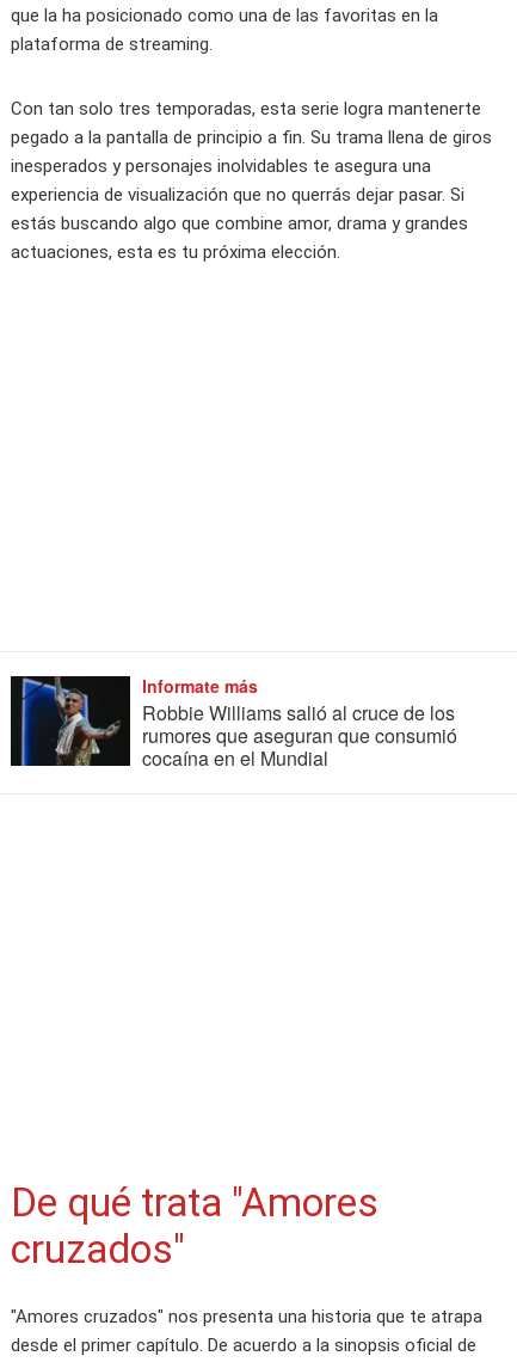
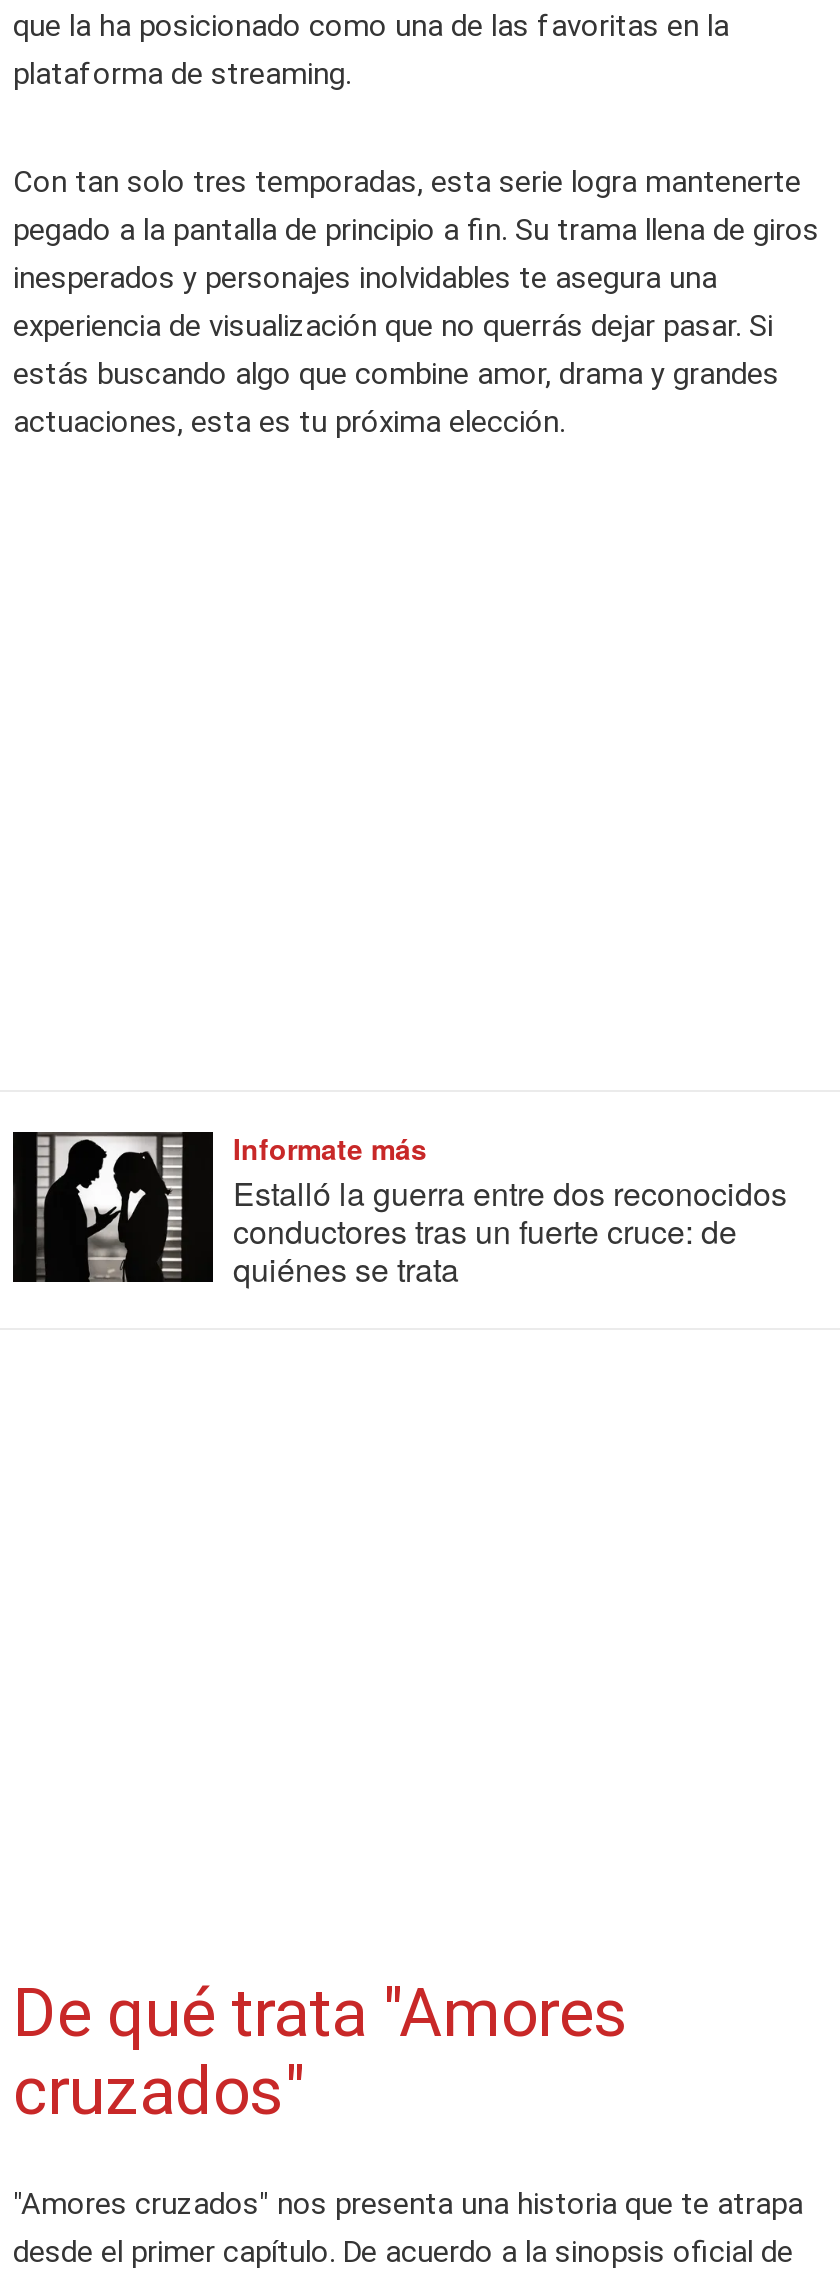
[19,676,457,772] [image] | Robbie Williams salió al cruce de los | rumores que aseguran que consumió | cocaína en el Mundial -> [31,1132,787,1292] [image] | Estalló la guerra entre dos reconocidos | conductores tras un fuerte cruce: de | quiénes se trata

